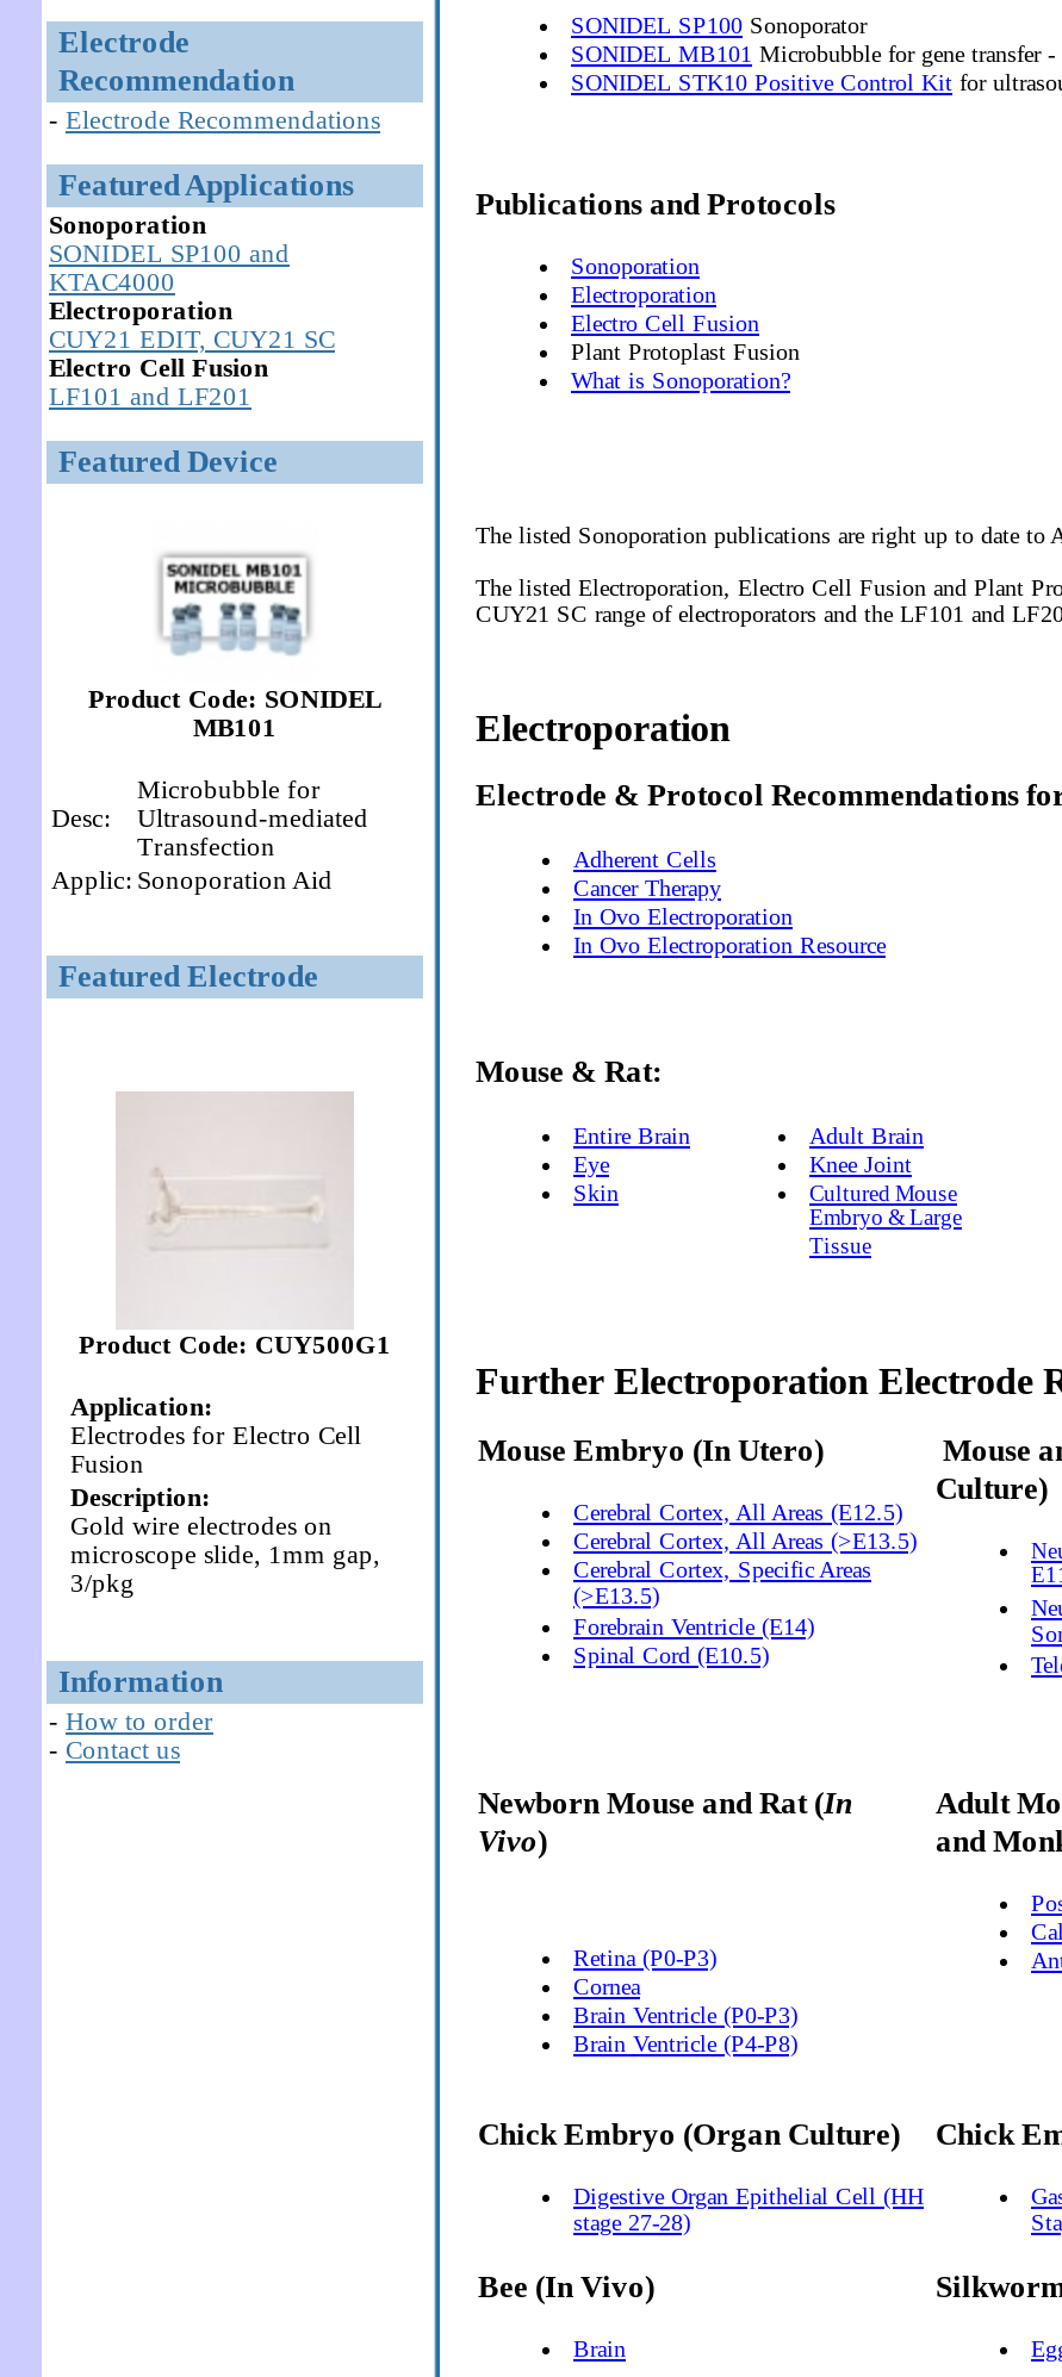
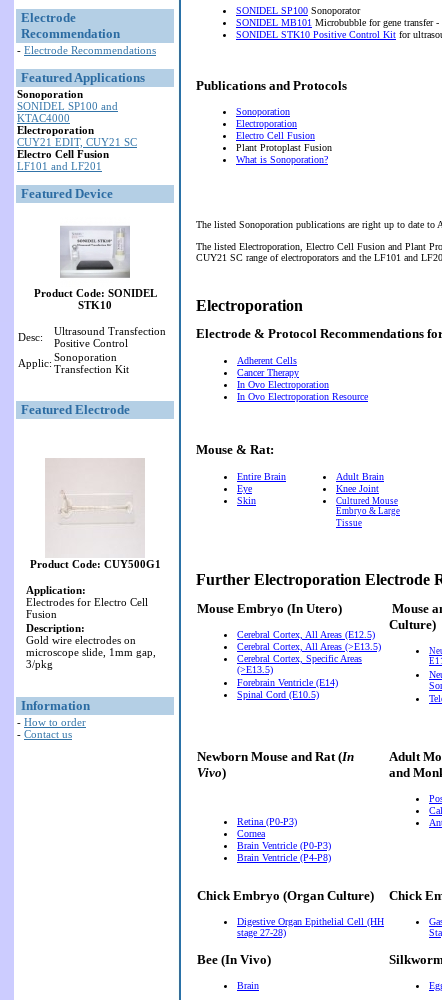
[151,539,318,741] [image] | MB101 -> [59,225,131,311] [image] | STK10
[51,774,368,894] Microbubble for | Ultrasound-mediated | Transfection | Applic: Sonoporation Aid -> [18,325,166,375] Ultrasound Transfection | Positive Control | Applic: Sonoporation | Transfection Kit

